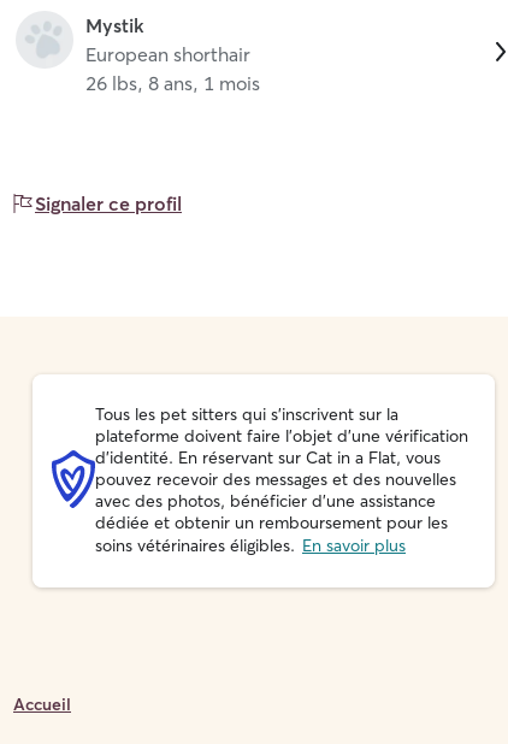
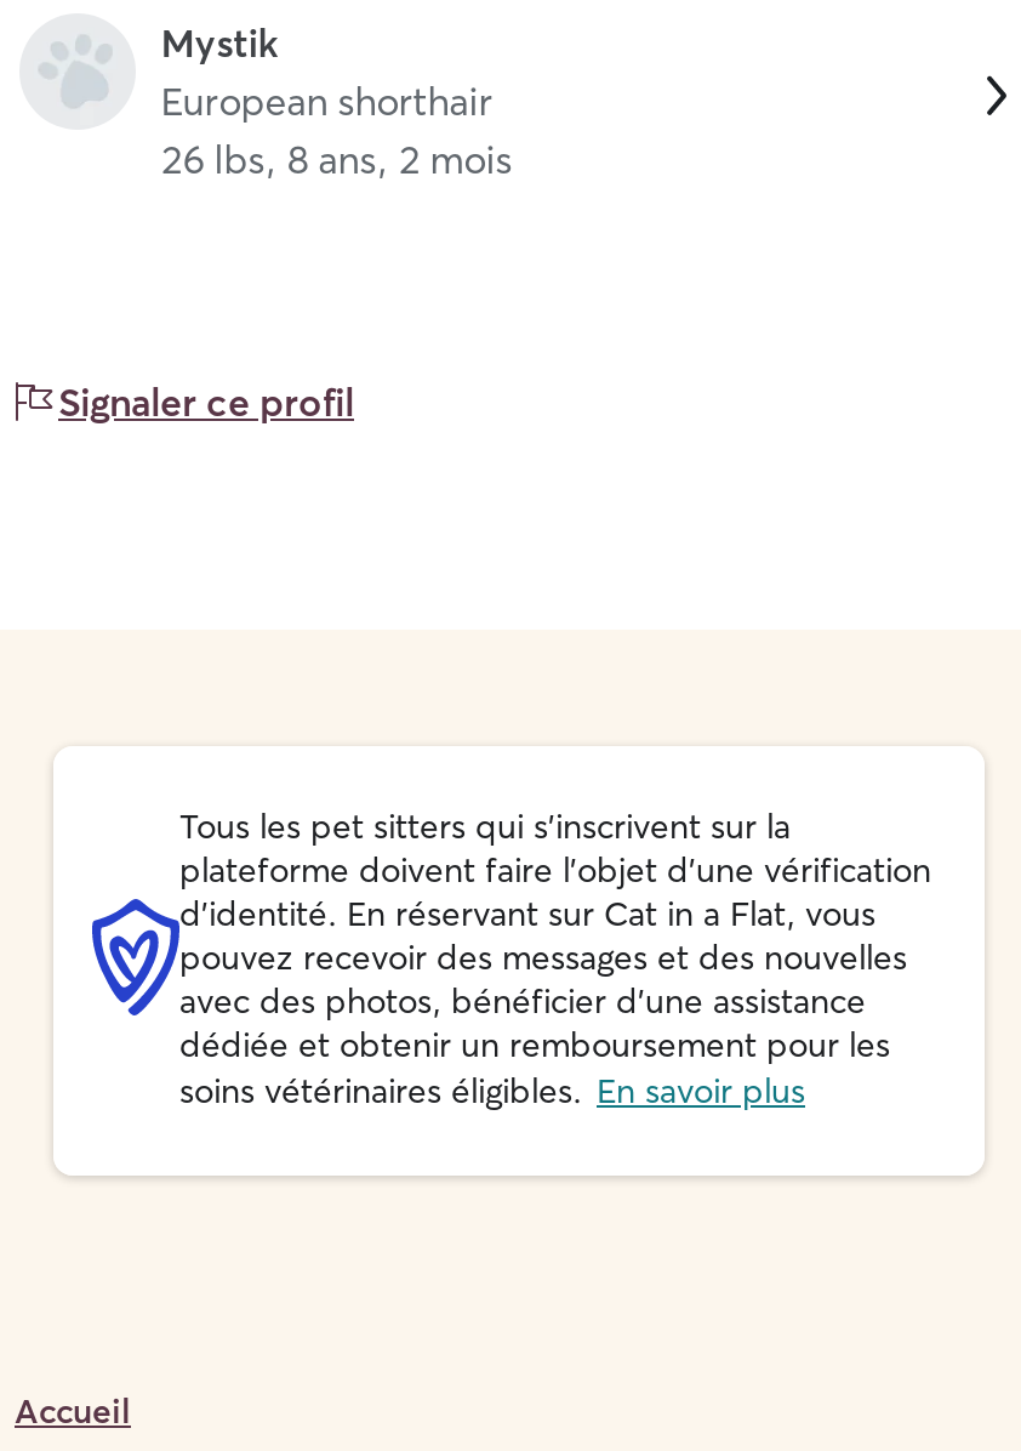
[86,71,260,95] 26 lbs, 8 ans, 1 mois -> [161,135,512,183] 26 lbs, 8 ans, 2 mois

